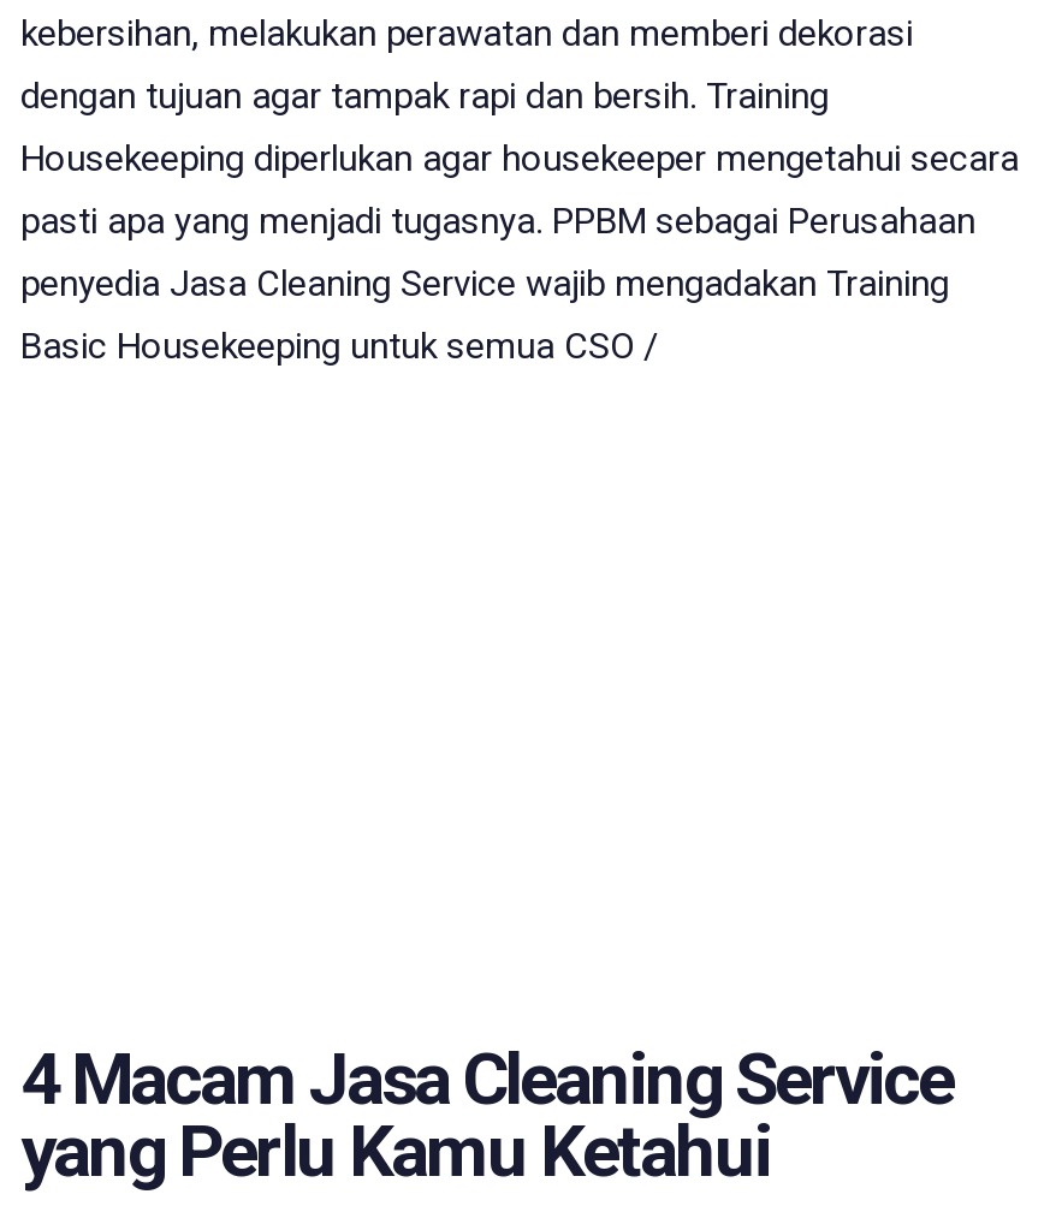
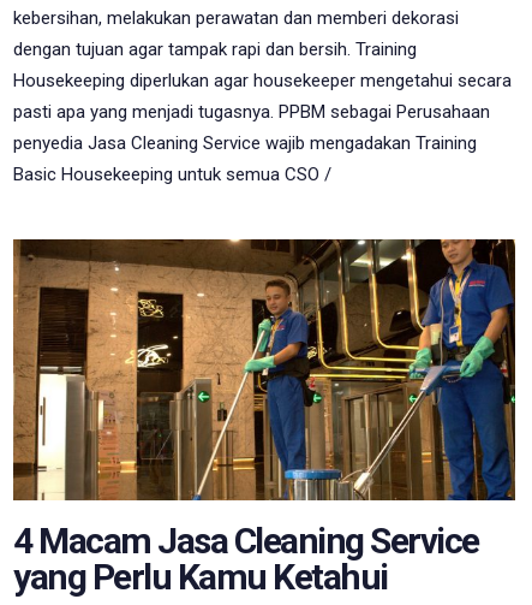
none -> [12,238,516,502] [image]

